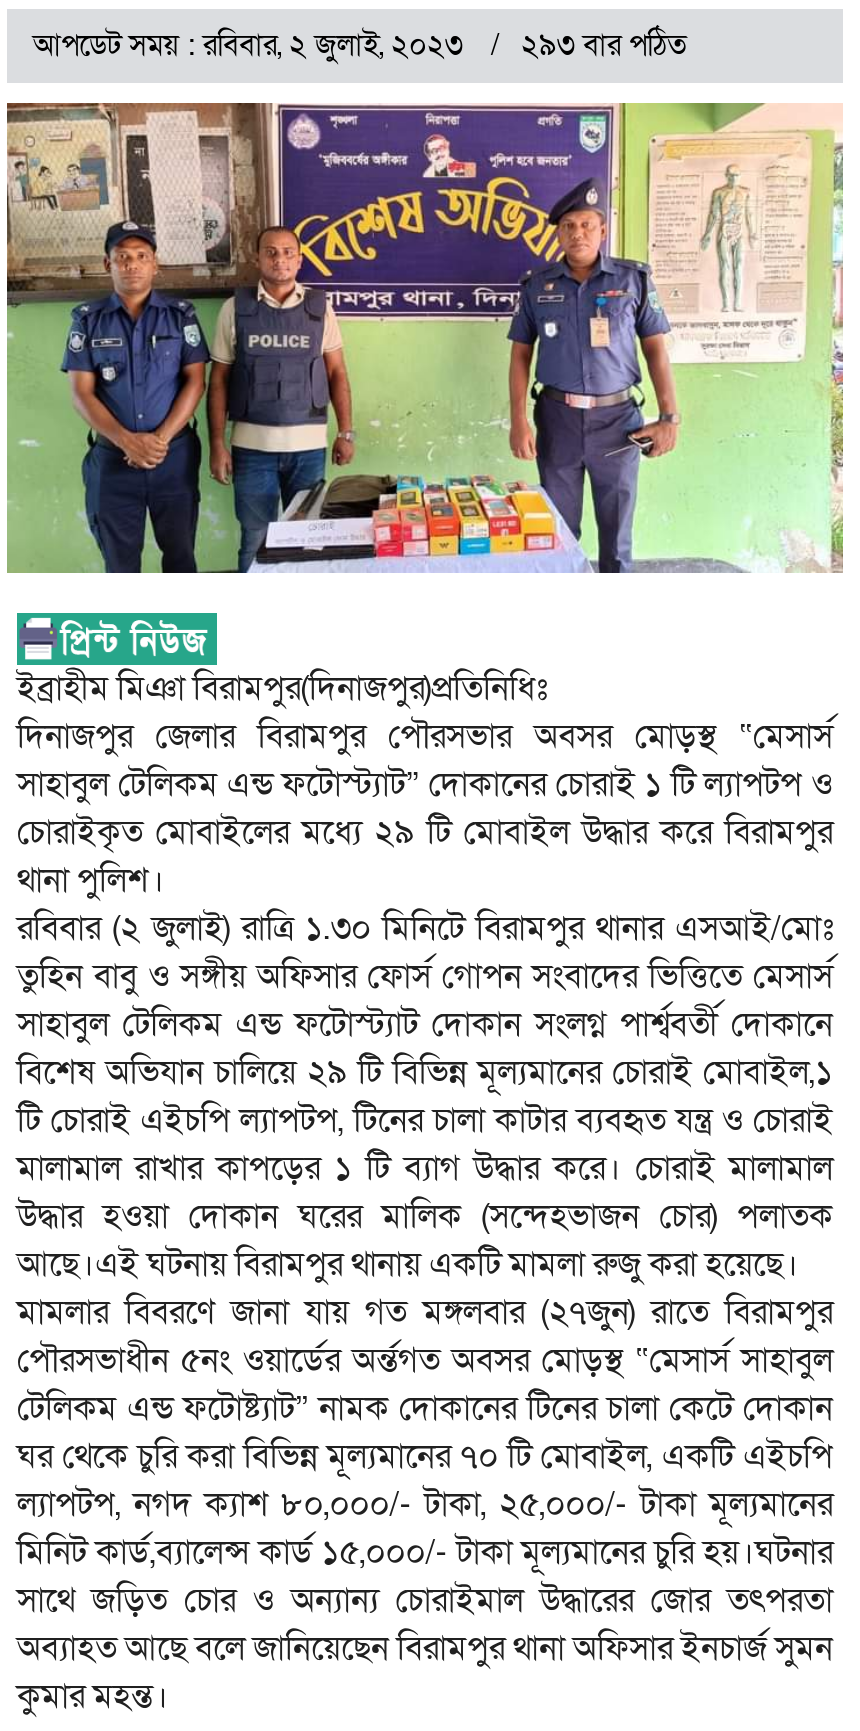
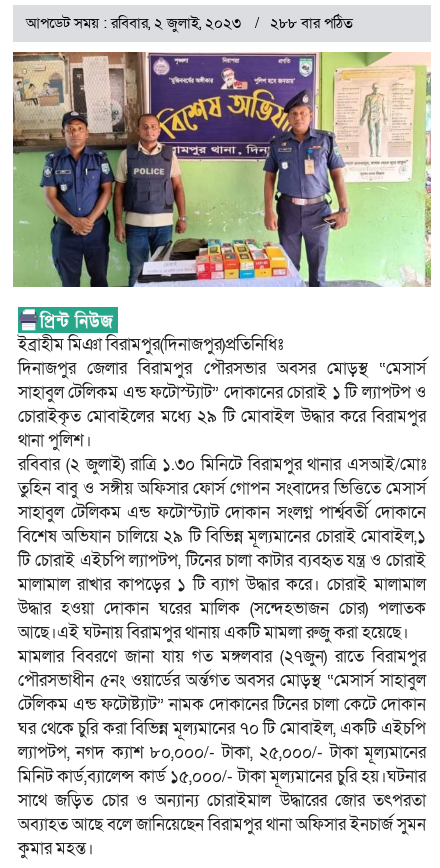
[33,25,687,65] আপডেট সময় : রবিবার, ২ জুলাই, ২০২৩ ২৯৩ বার পঠিত -> [26,13,353,33] আপডেট সময় : রবিবার, ২ জুলাই, ২০২৩ ২৮৮ বার পঠিত

